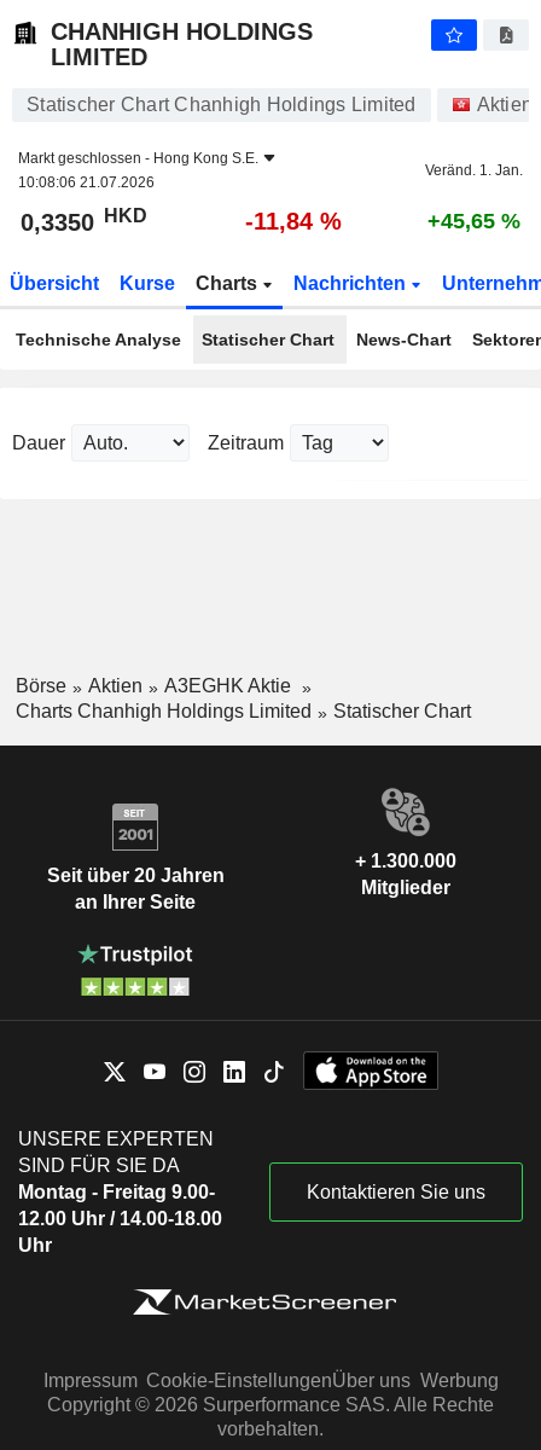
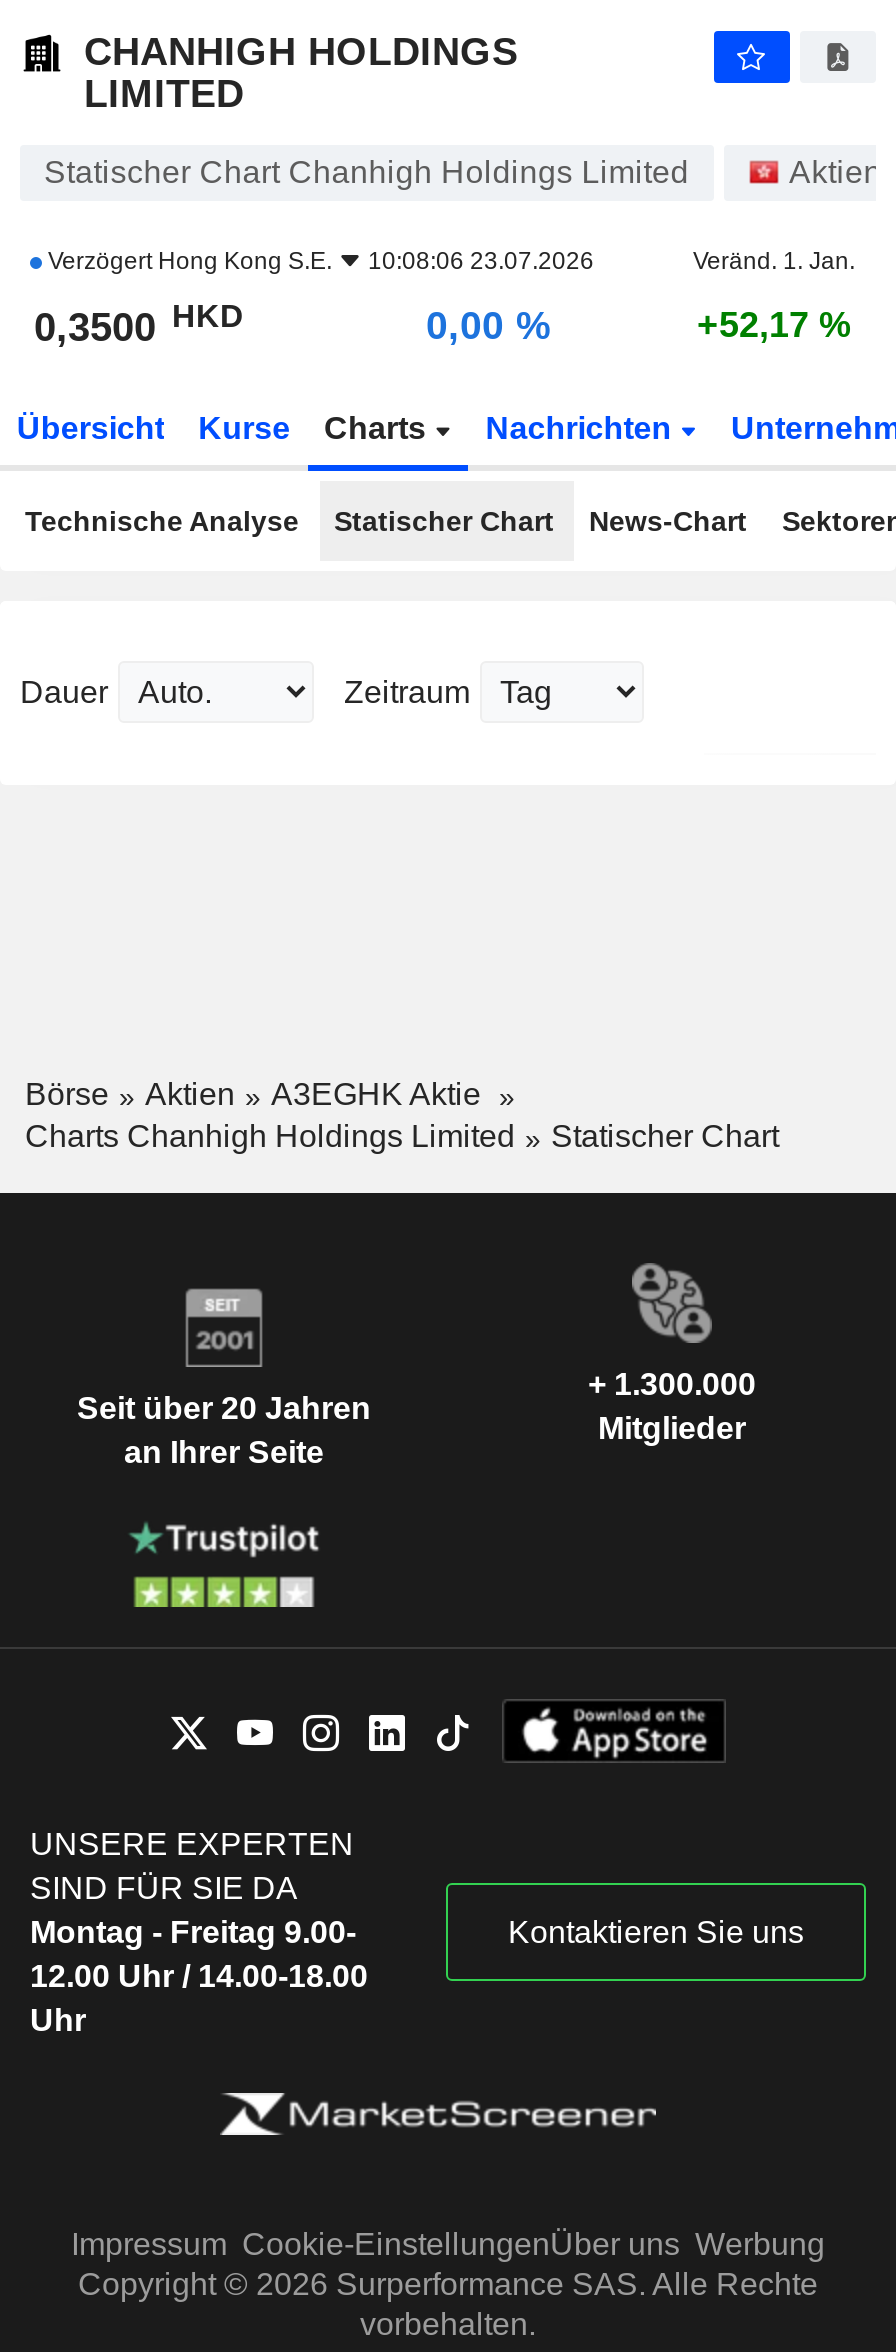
[18,150,258,191] Markt geschlossen - Hong Kong S.E. | 10:08:06 21.07.2026 -> [42,247,594,275] Verzögert Hong Kong S.E. | 10:08:06 23.07.2026
[21,205,147,236] 0,3350 HKD -> [34,298,244,349] 0,3500 HKD
[245,208,342,234] -11,84 % -> [426,303,552,347] 0,00 %
[427,209,520,233] +45,65 % -> [697,305,851,345] +52,17 %

